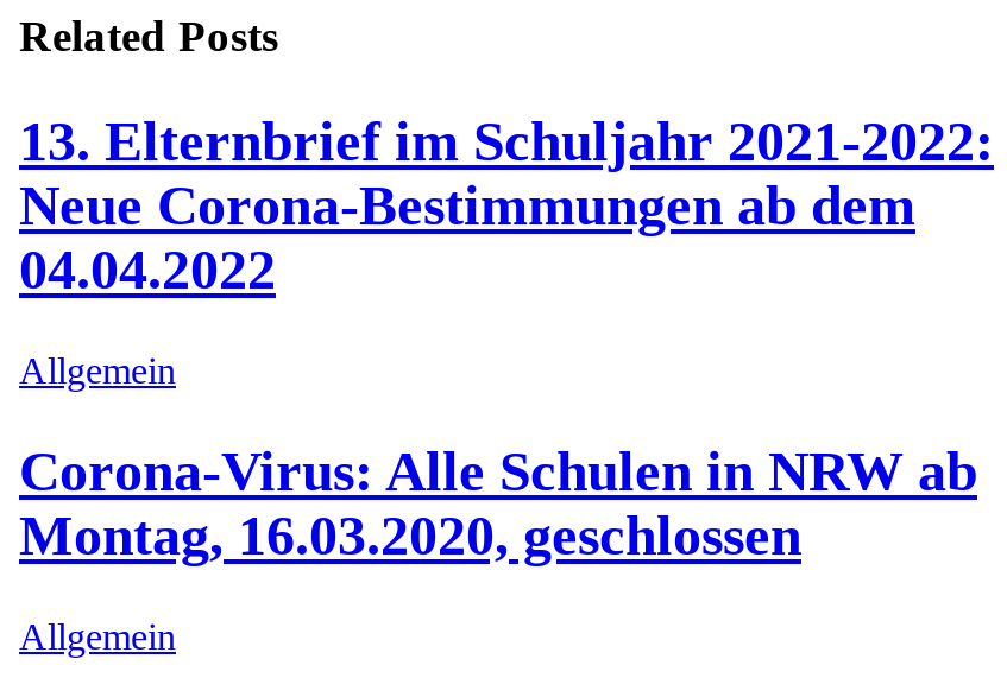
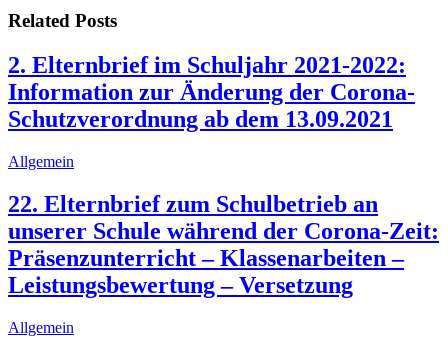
[19,111,994,301] 13. Elternbrief im Schuljahr 2021-2022: | Neue Corona-Bestimmungen ab dem | 04.04.2022 -> [8,52,415,132] 2. Elternbrief im Schuljahr 2021-2022: | Information zur Änderung der Corona- | Schutzverordnung ab dem 13.09.2021
[19,441,977,567] Corona-Virus: Alle Schulen in NRW ab | Montag, 16.03.2020, geschlossen -> [8,191,439,298] 22. Elternbrief zum Schulbetrieb an | unserer Schule während der Corona-Zeit: | Präsenzunterricht – Klassenarbeiten – | Leistungsbewertung – Versetzung

